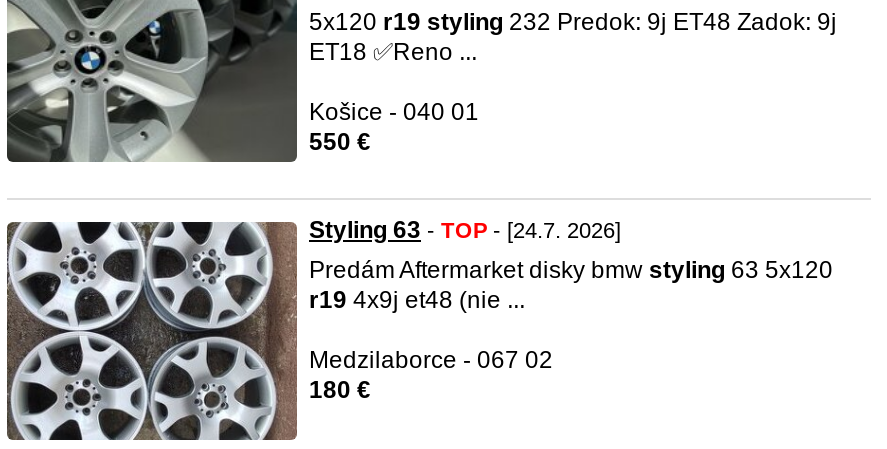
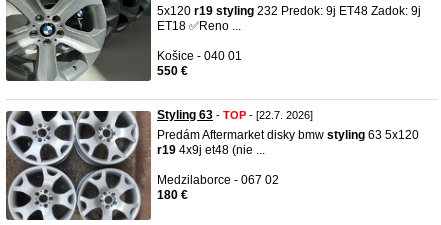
[309,216,621,244] Styling 63 - TOP - [24.7. 2026] -> [157,108,313,122] Styling 63 - TOP - [22.7. 2026]

